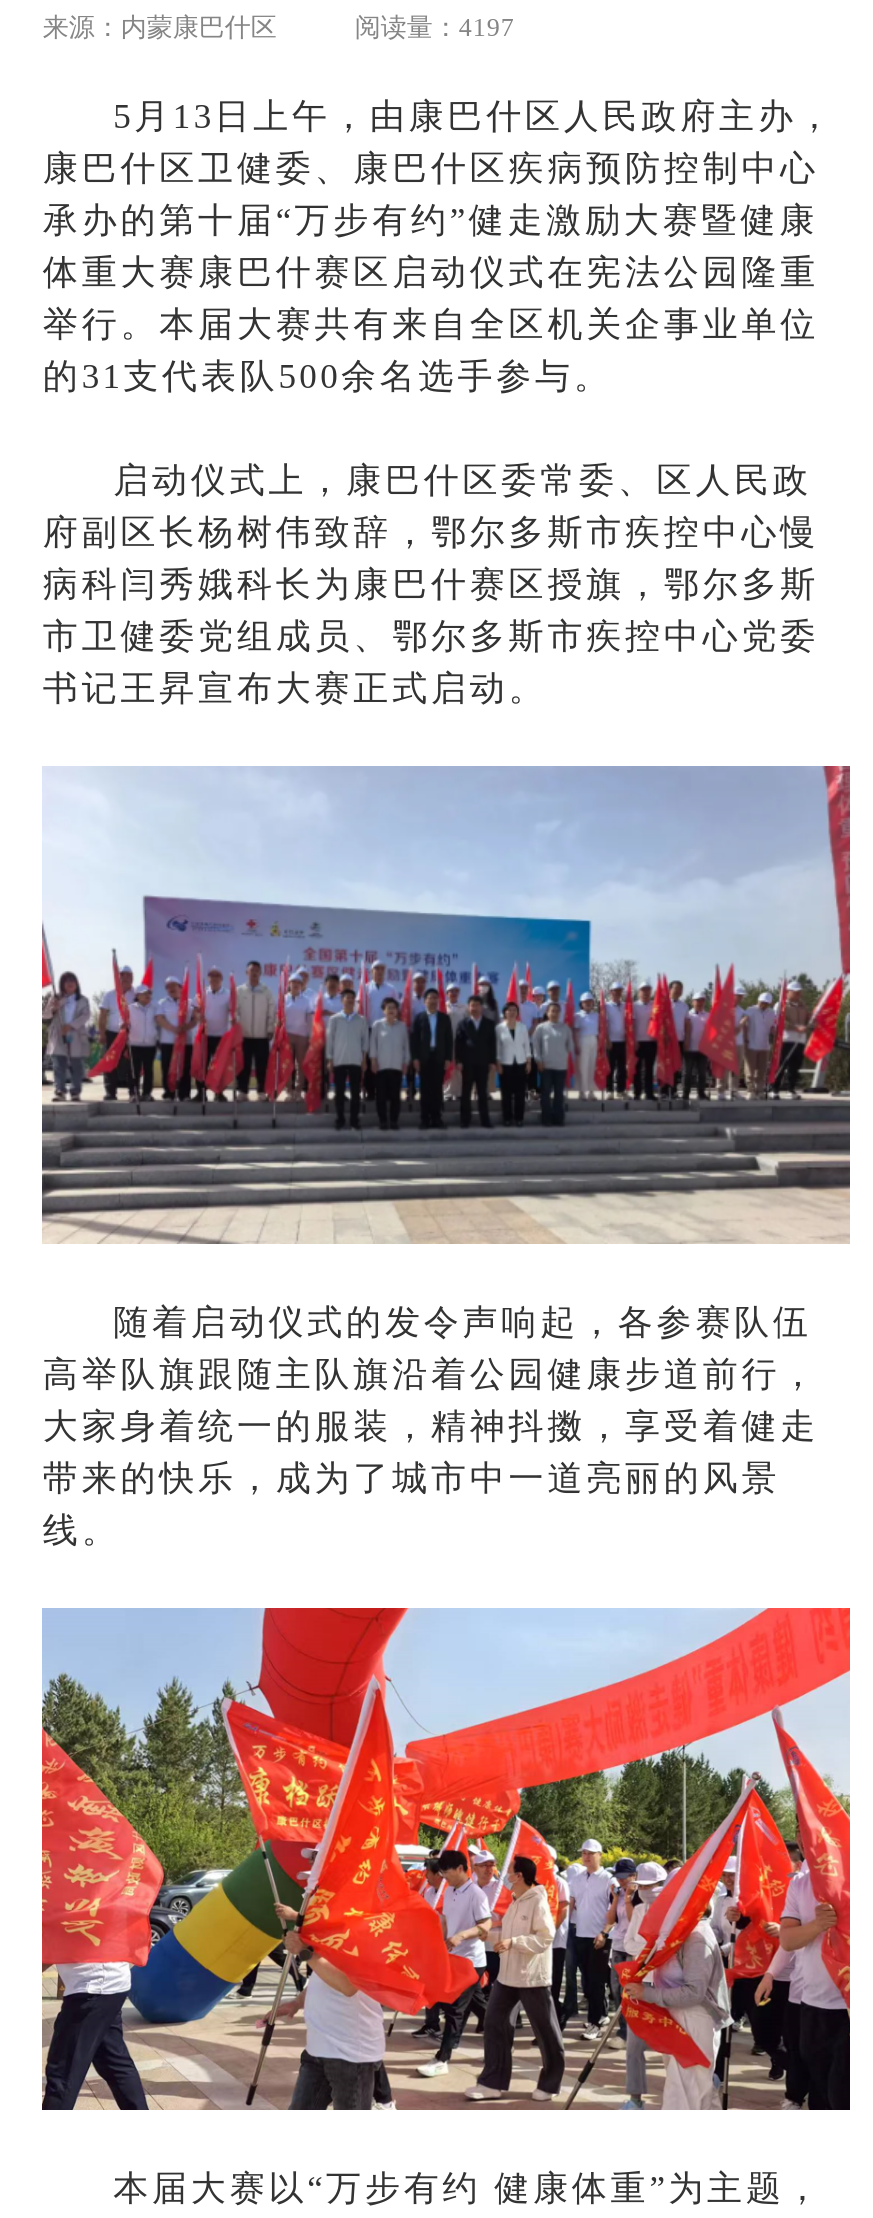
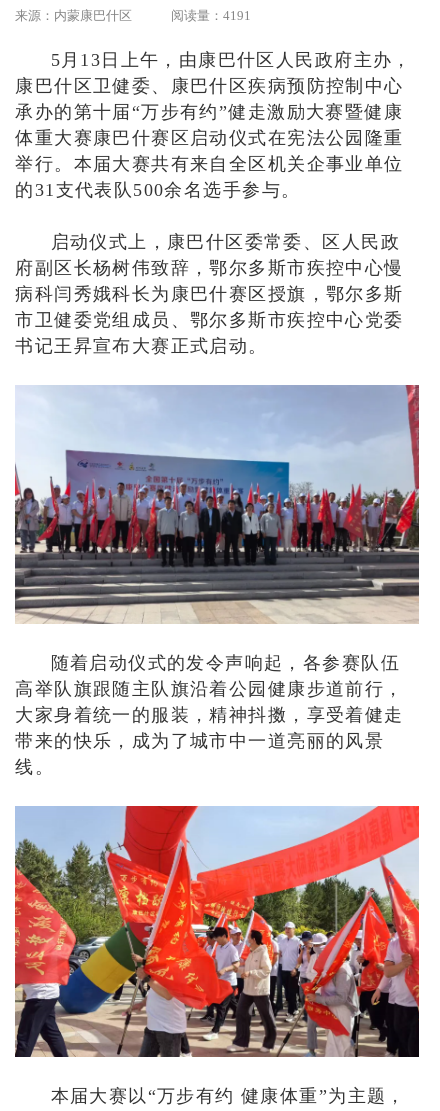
[355,13,515,43] 阅读量：4197 -> [171,8,251,23] 阅读量：4191

